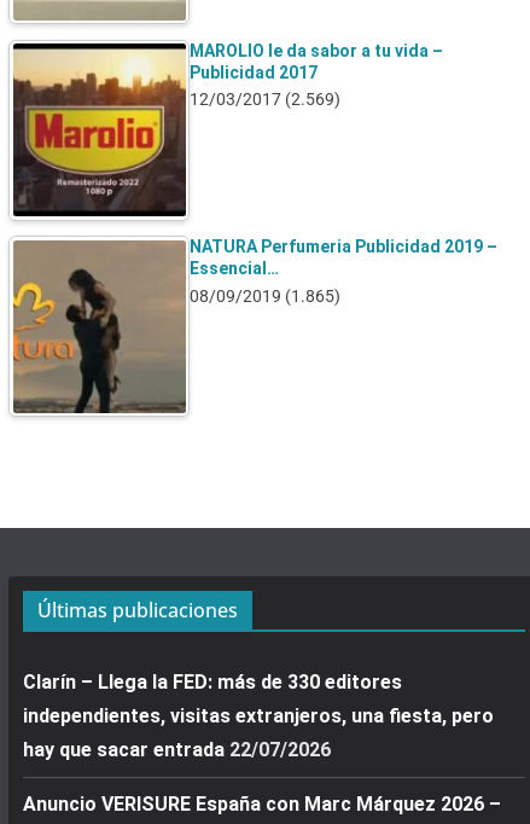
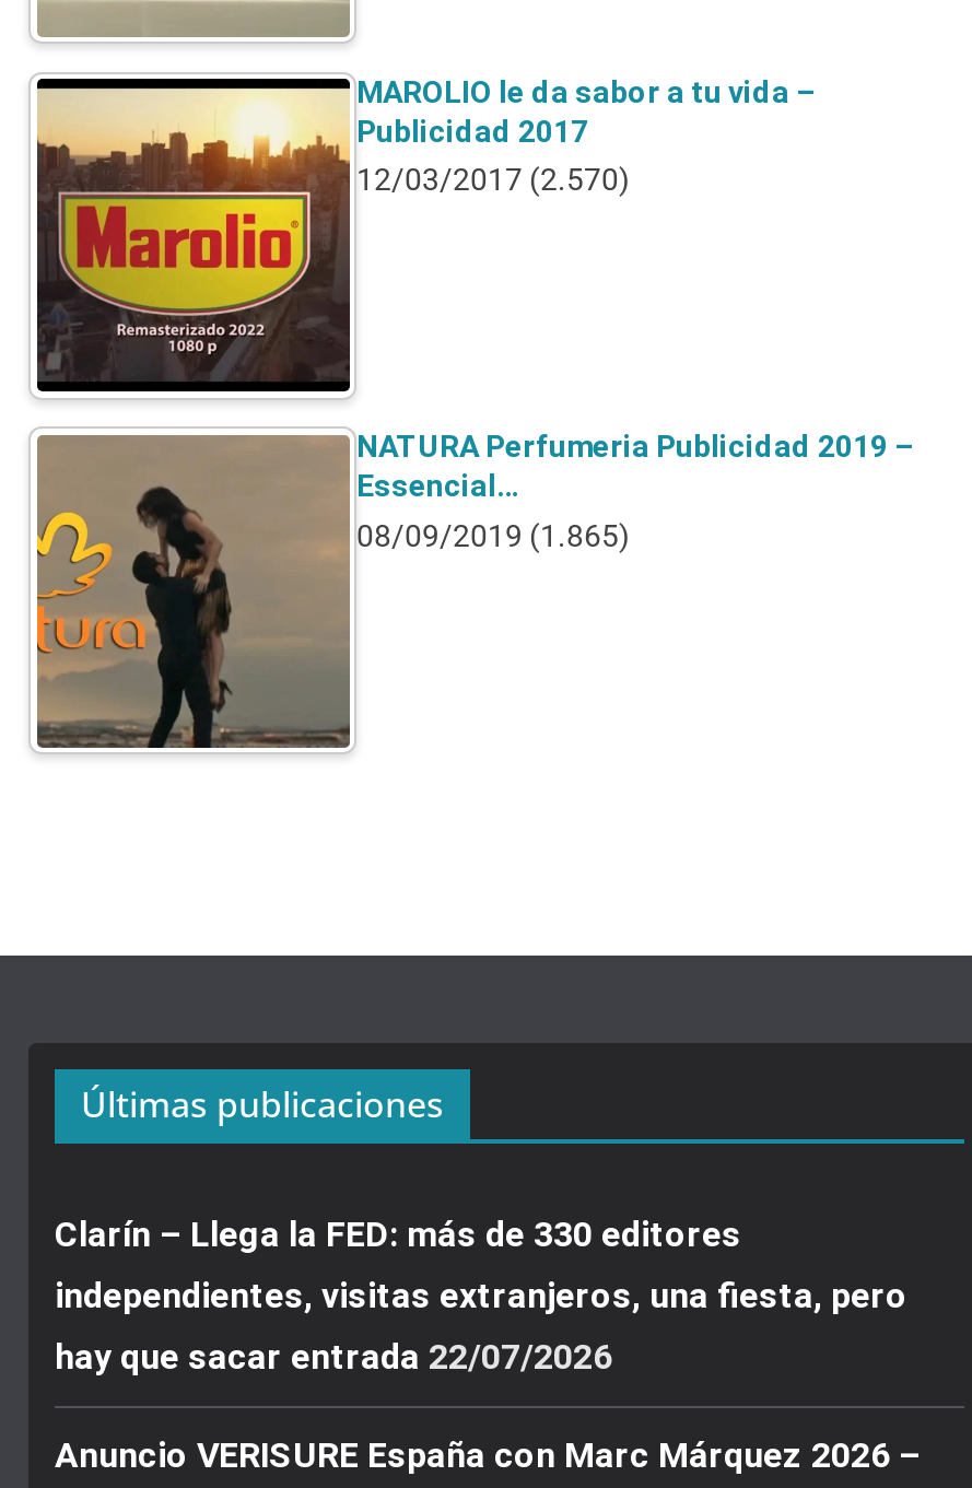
[190,90,340,109] 12/03/2017 (2.569) -> [356,162,630,197] 12/03/2017 (2.570)

